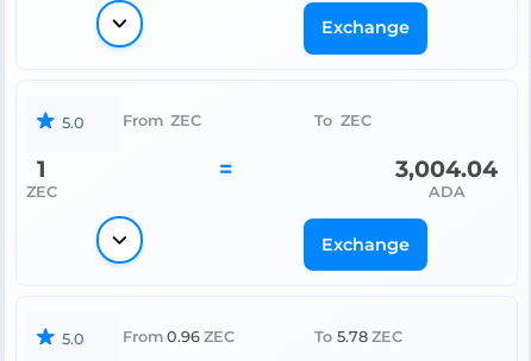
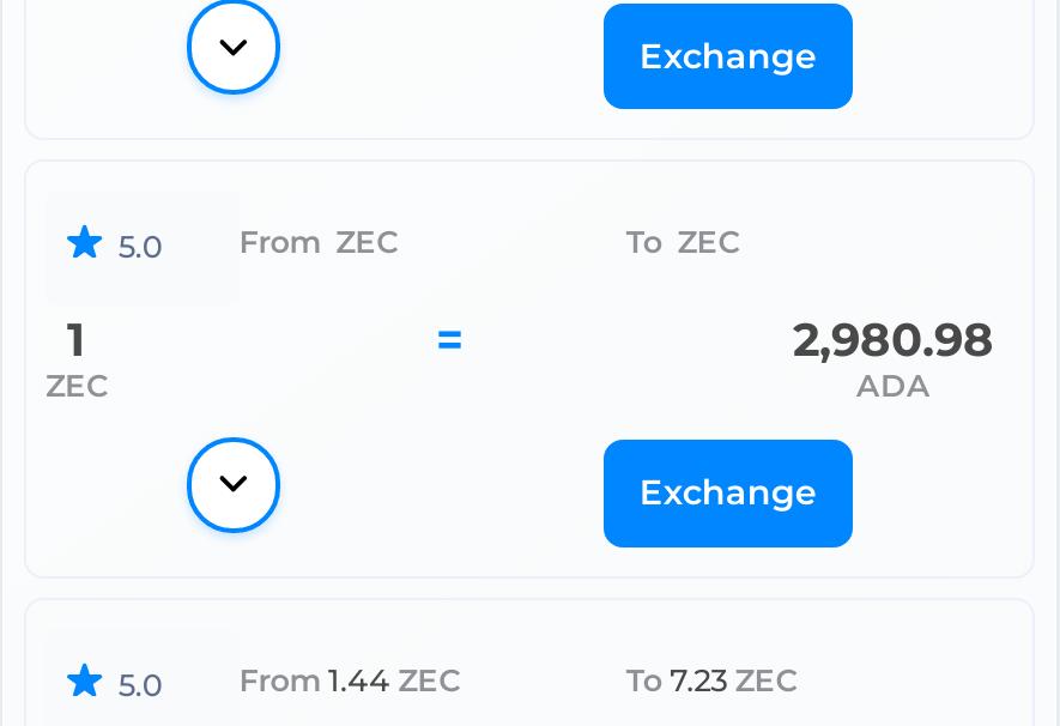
[395,154,498,183] 3,004.04 -> [793,311,994,369] 2,980.98
[122,328,235,346] From 0.96 ZEC -> [239,662,460,698] From 1.44 ZEC
[315,328,402,346] To 5.78 ZEC -> [626,662,797,698] To 7.23 ZEC

